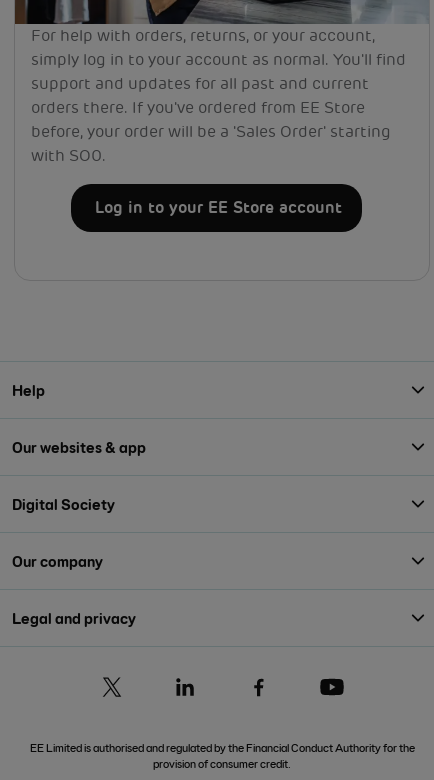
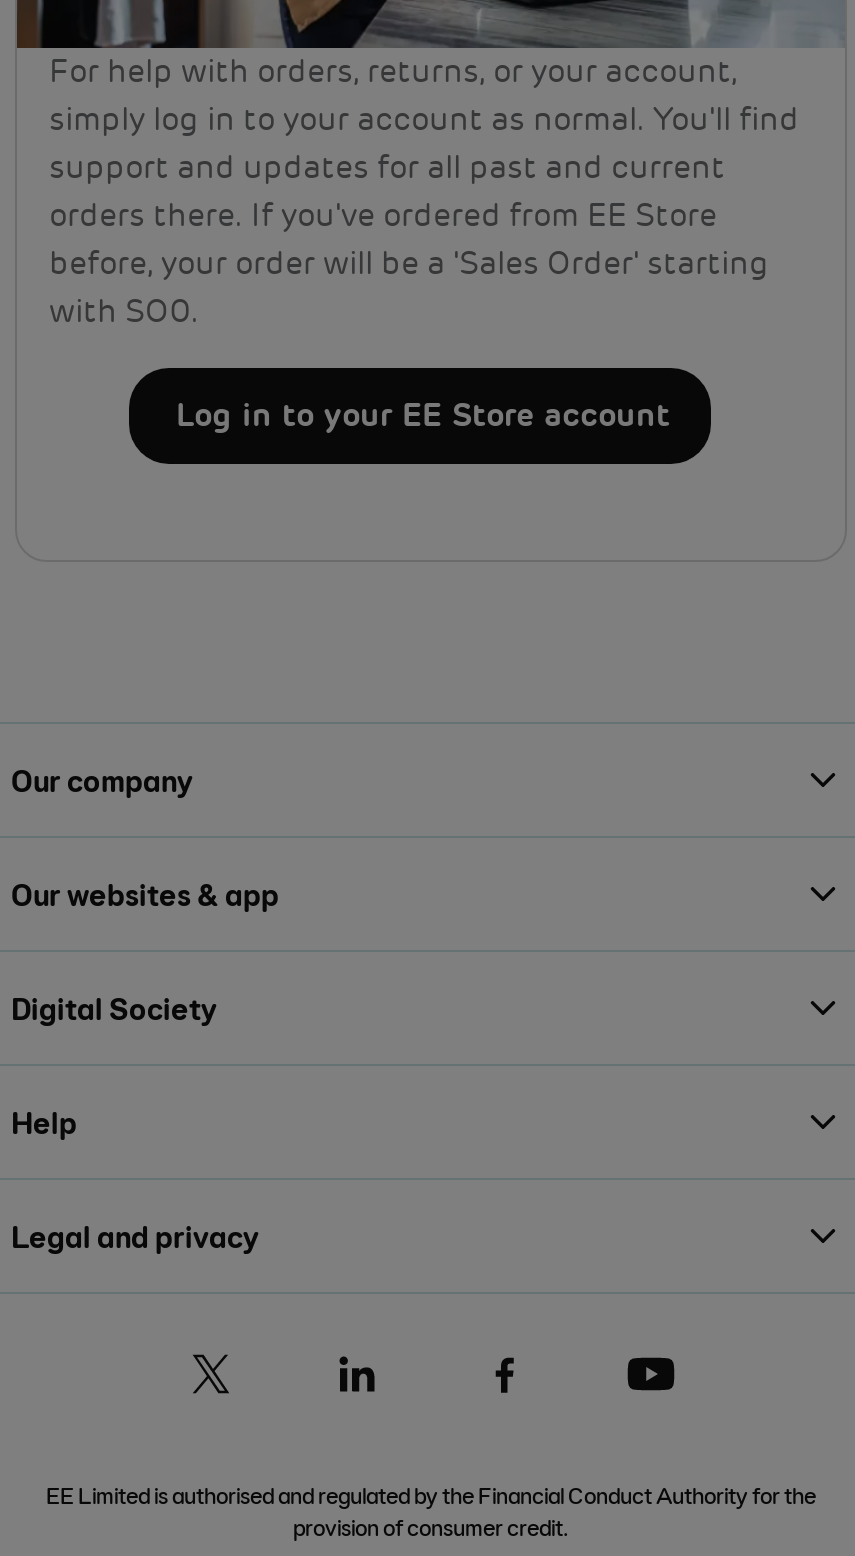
moved [12,380,45,399] -> [11,1103,77,1141]: Help
moved [12,551,103,570] -> [11,761,193,799]: Our company

